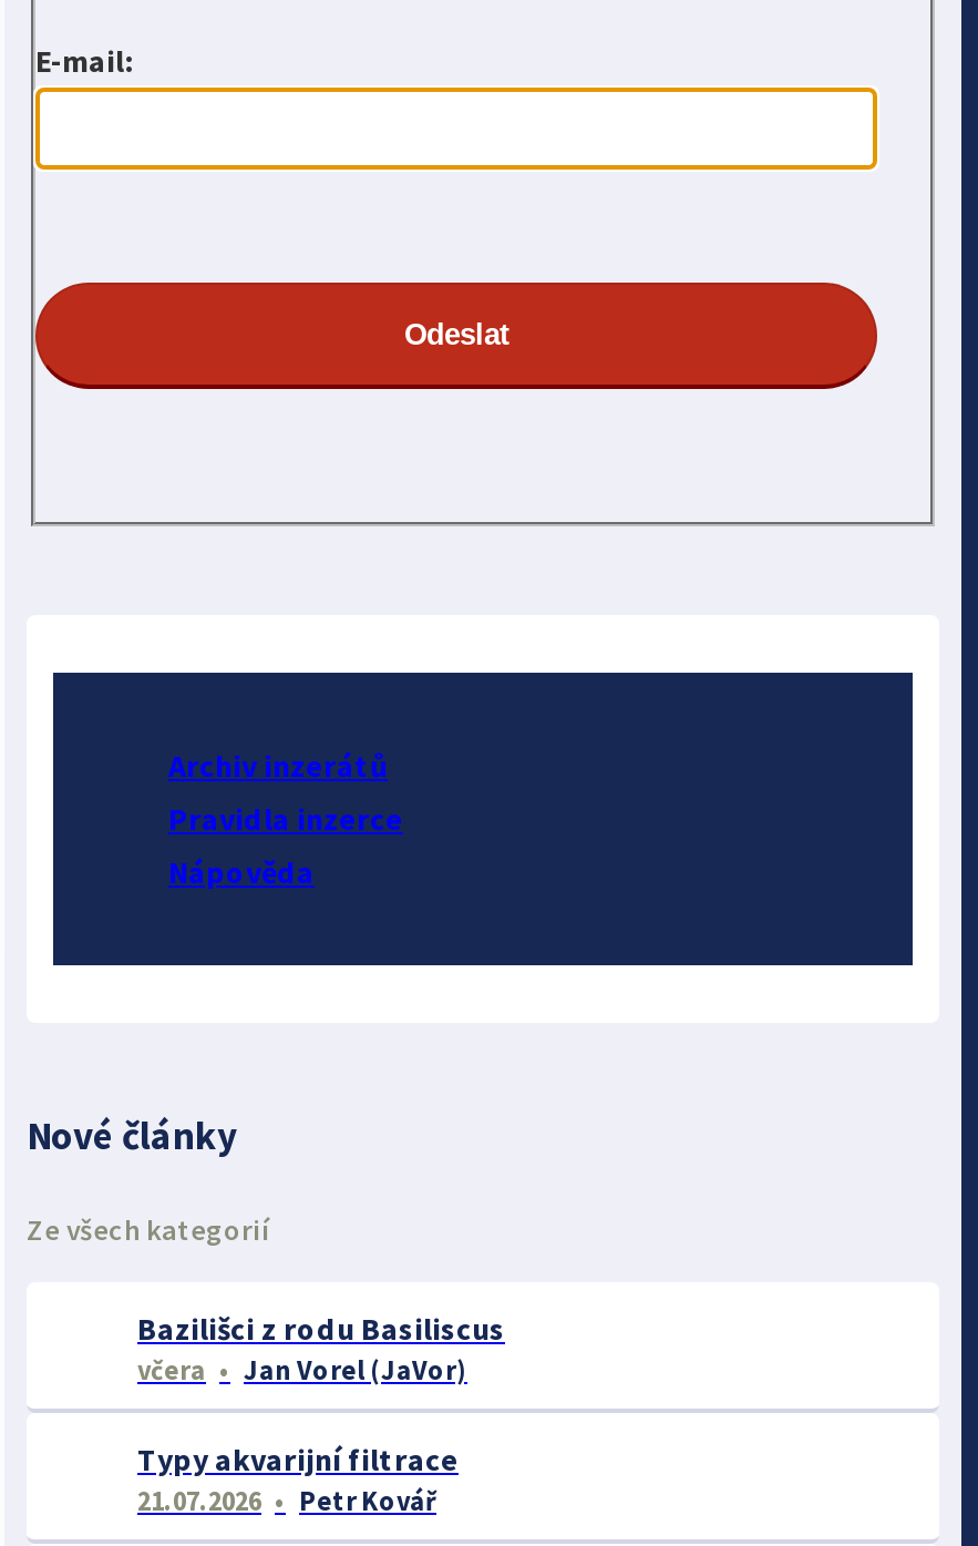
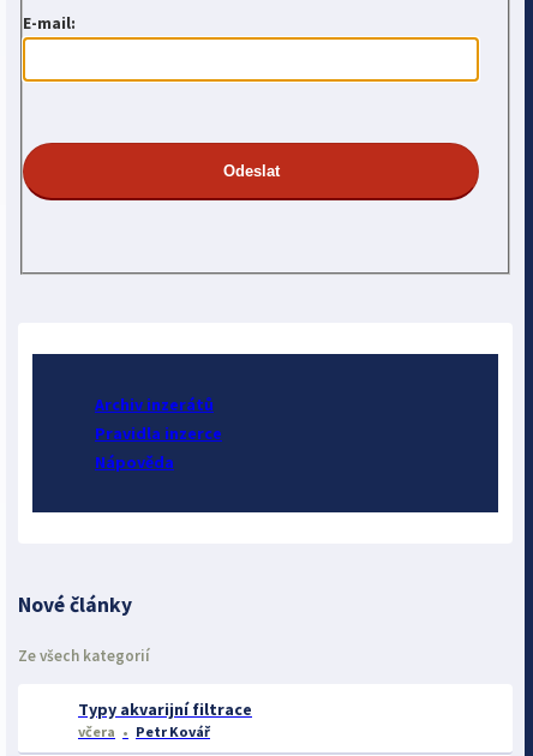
[137,1310,505,1387] Bazilišci z rodu Basiliscus | včera | Jan Vorel (JaVor) -> none
[137,1485,261,1518] 21.07.2026 -> [78,723,115,741] včera

